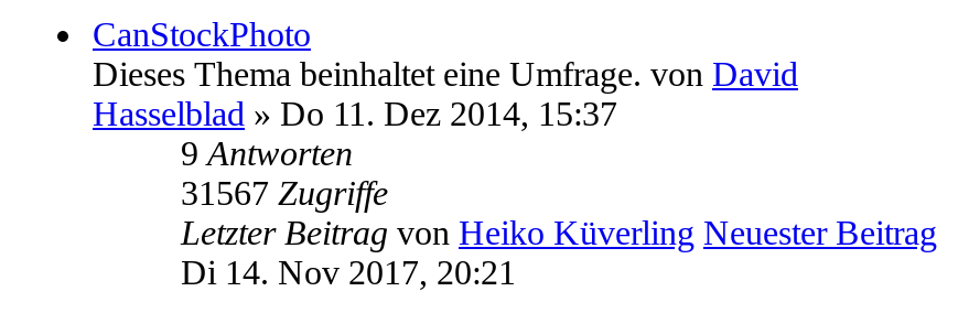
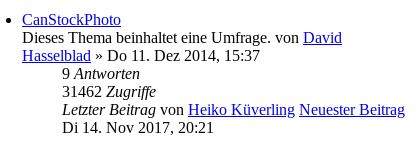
[181,174,388,211] 31567 Zugriffe -> [62,83,156,100] 31462 Zugriffe

